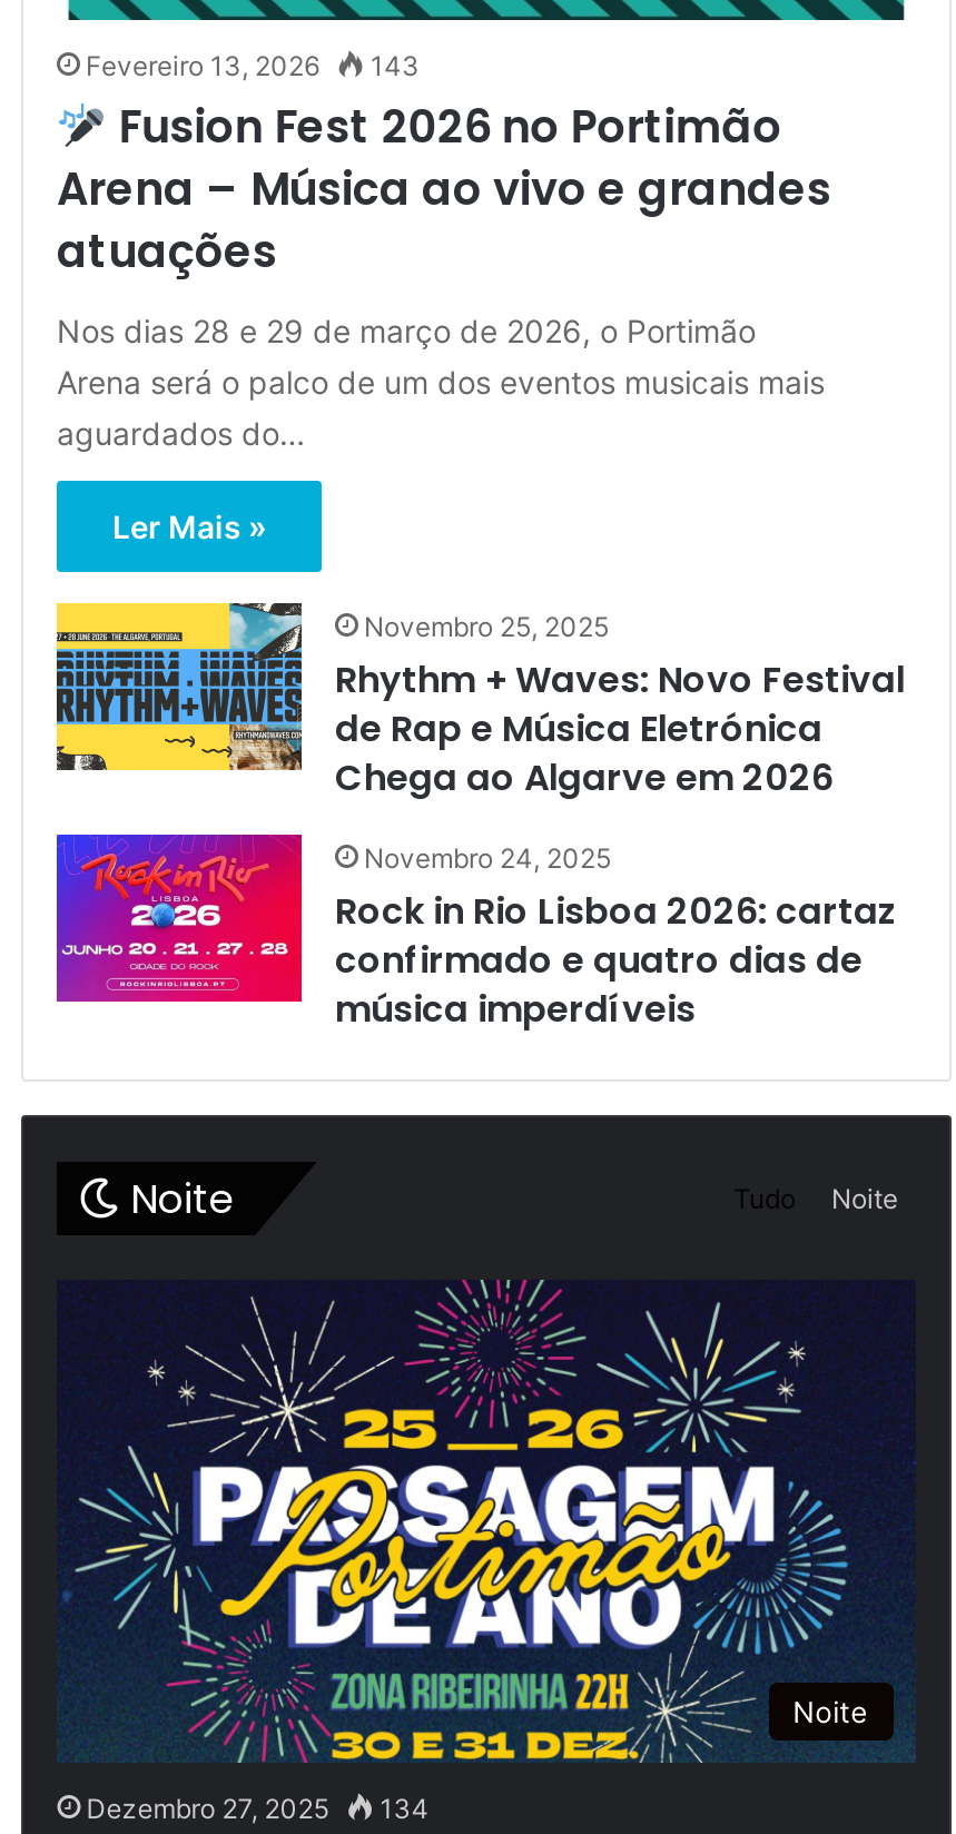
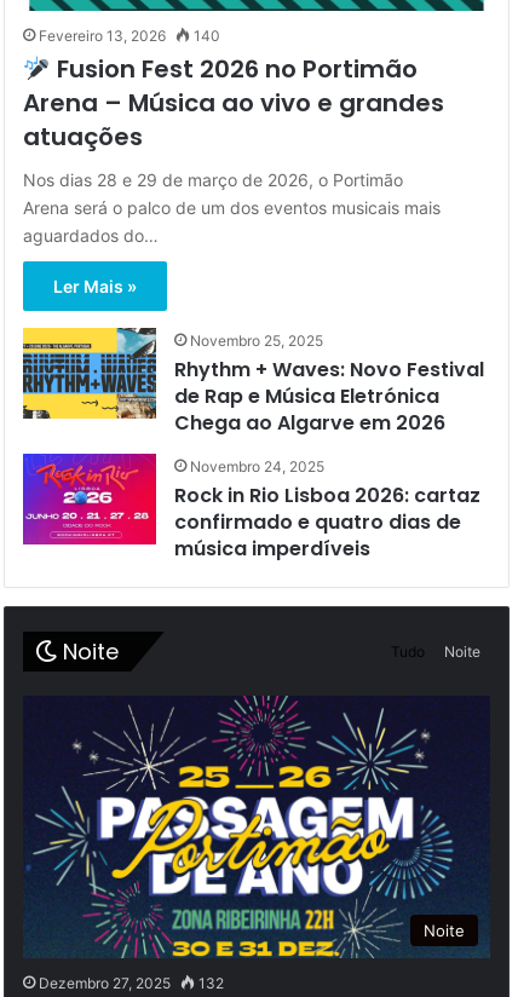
[86,49,420,82] Fevereiro 13, 2026 143 -> [39,26,220,45] Fevereiro 13, 2026 140
[86,1792,429,1826] Dezembro 27, 2025 134 -> [39,974,224,992] Dezembro 27, 2025 132

